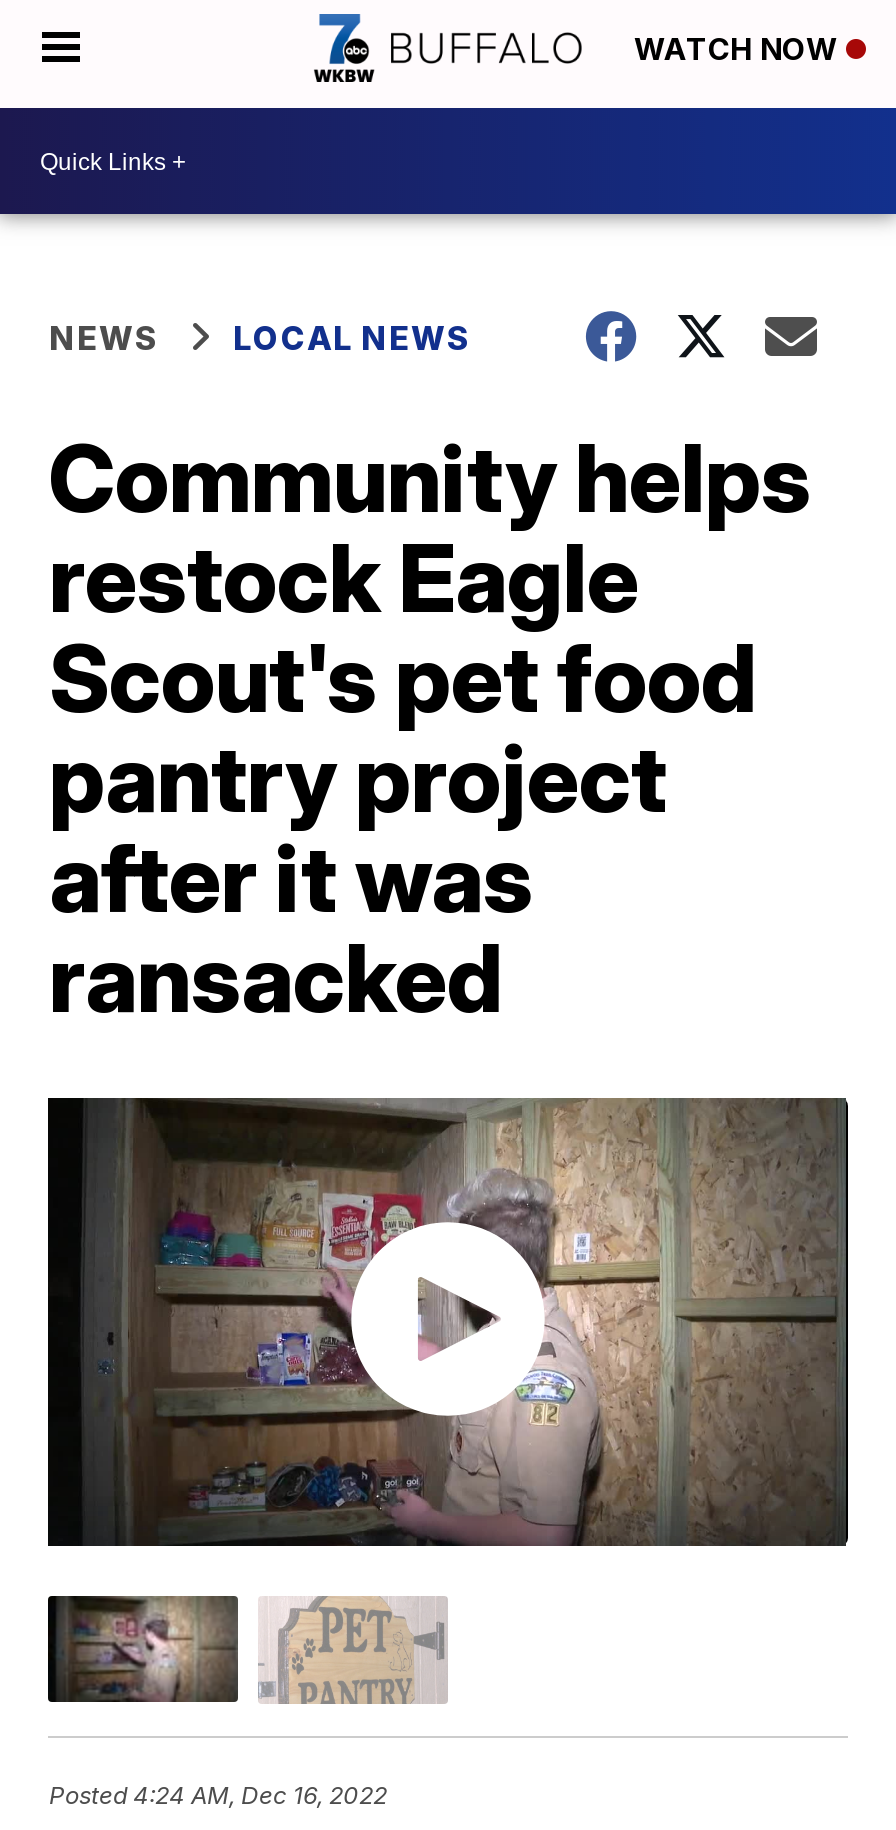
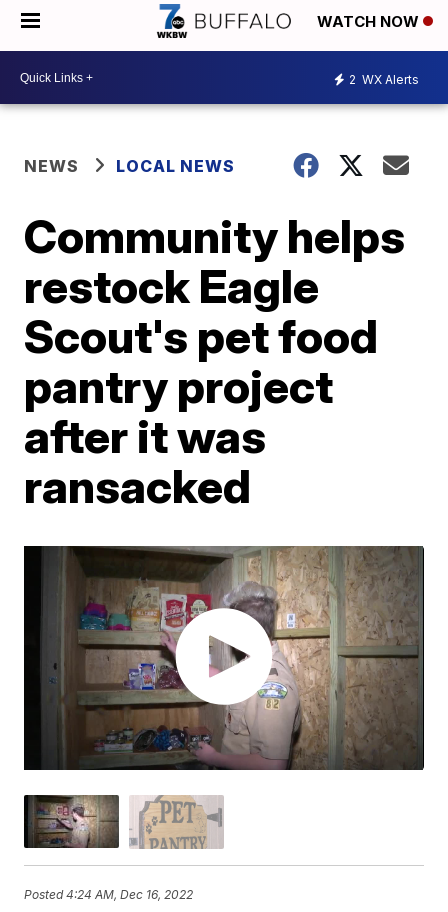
none -> [349,71,419,86] 2 WX Alerts

